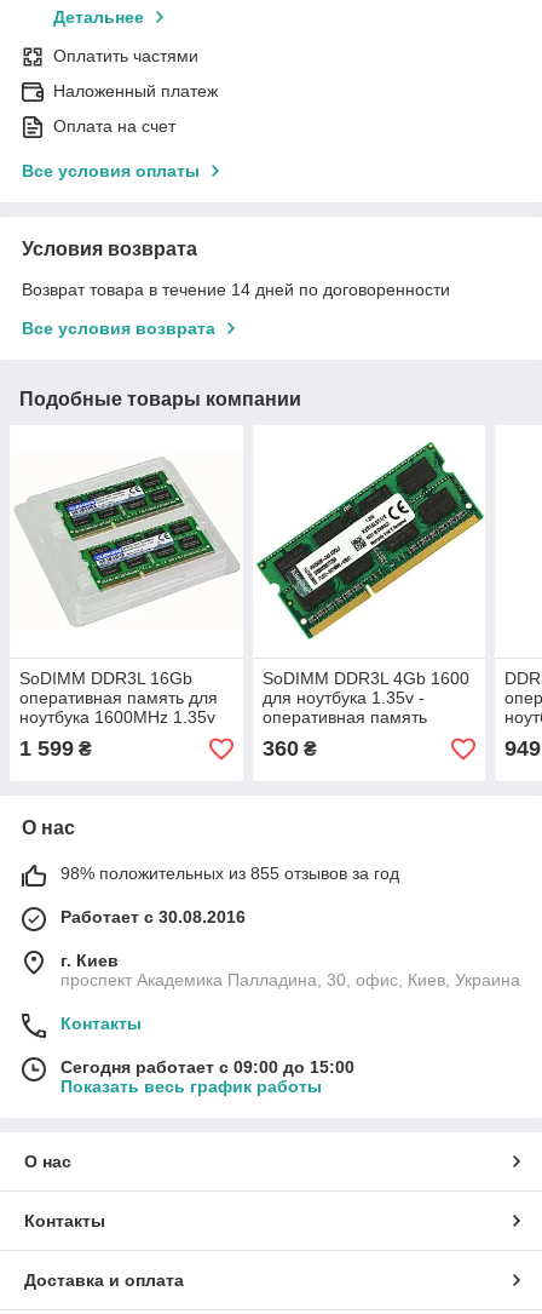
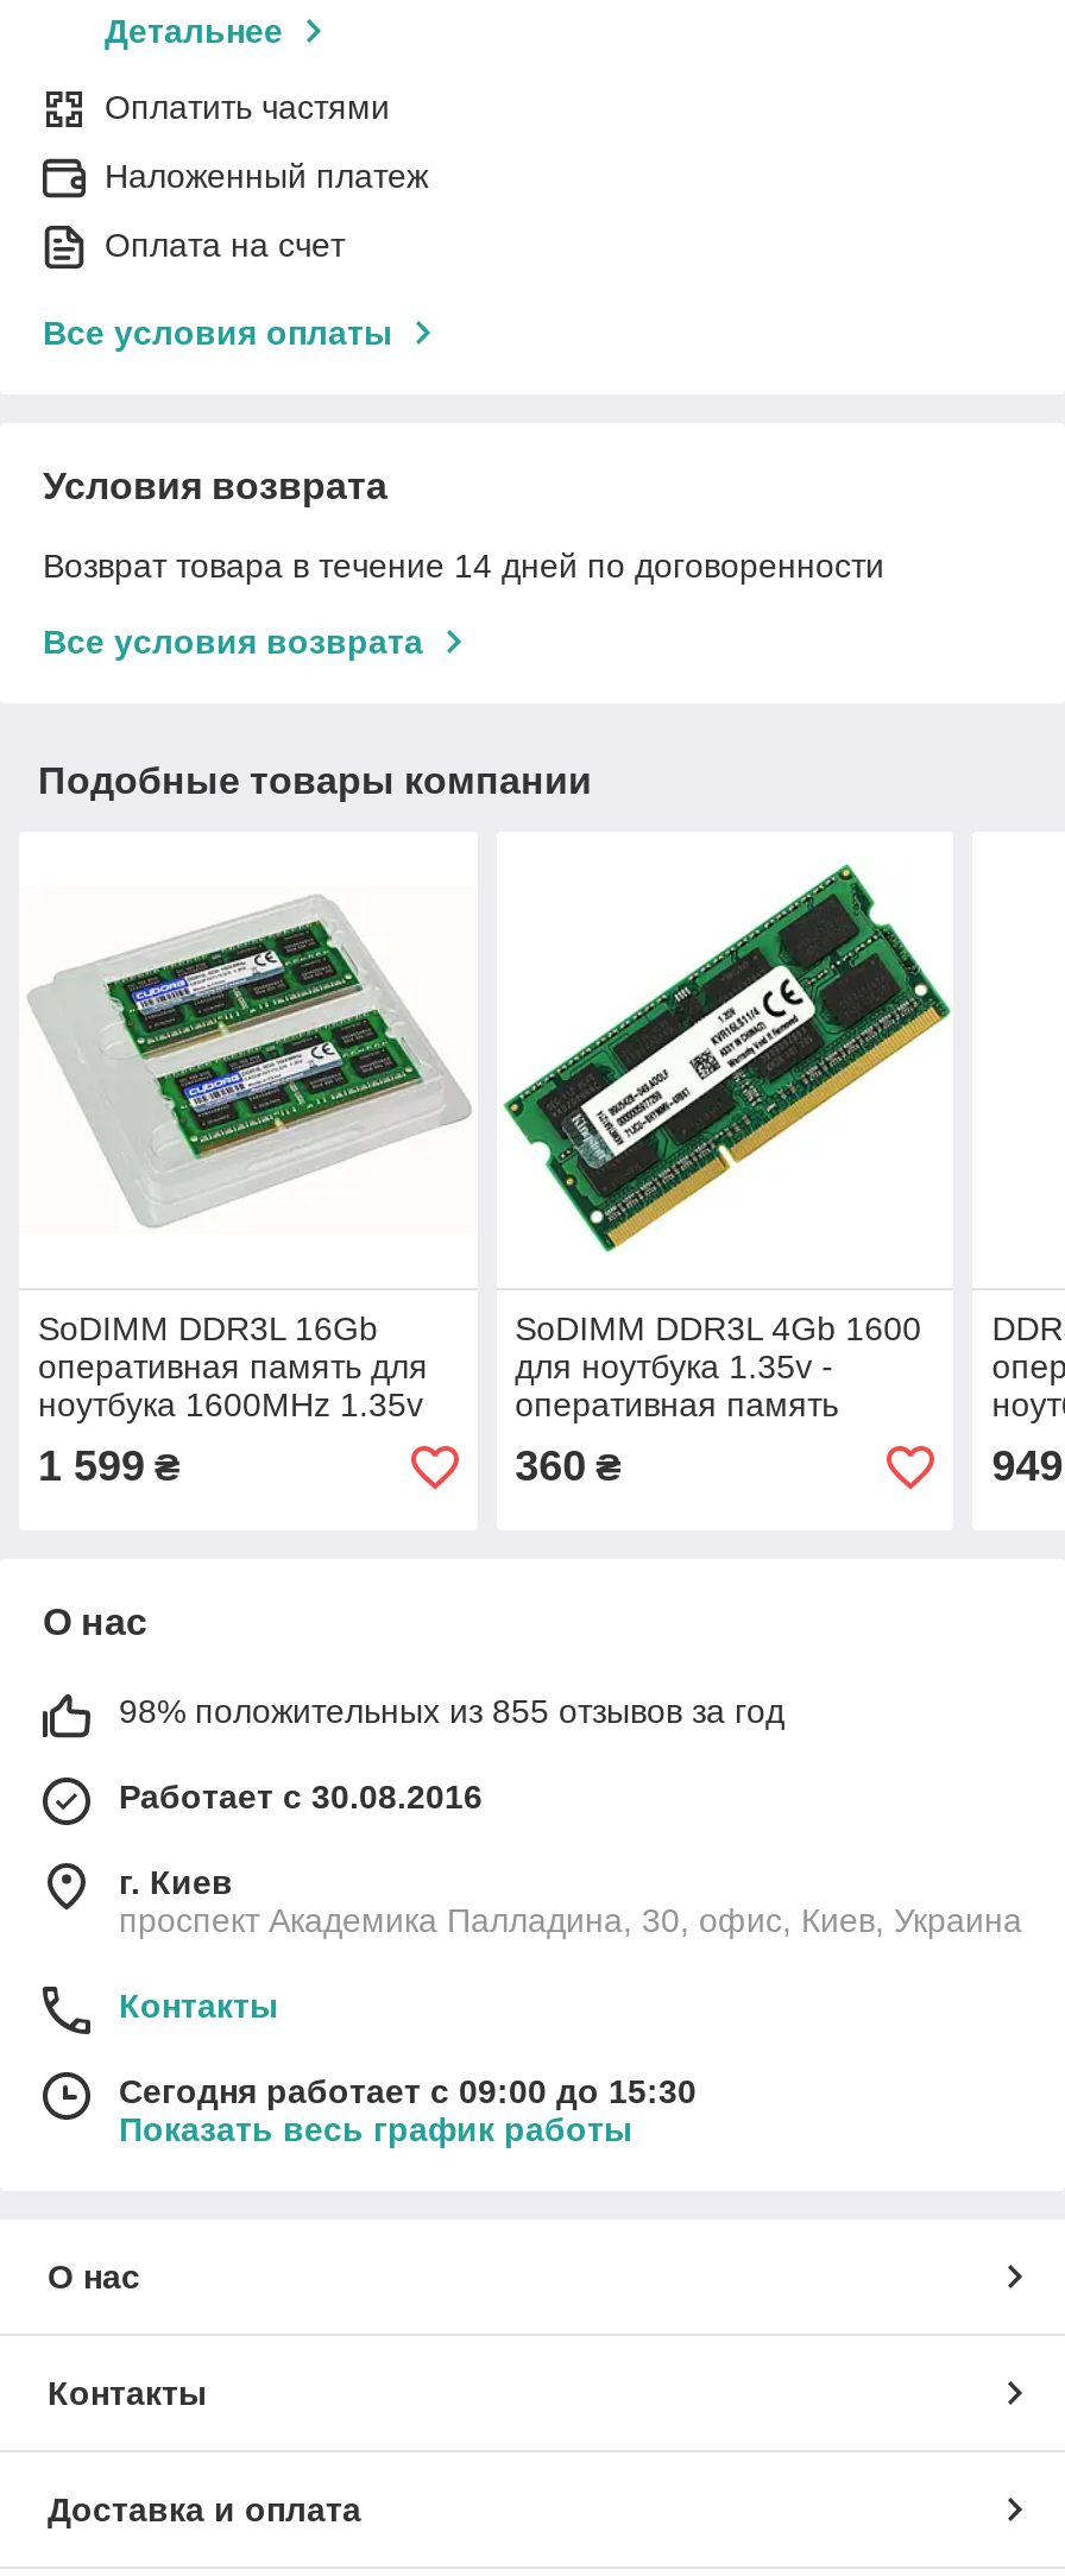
[60,1057,354,1077] Сегодня работает с 09:00 до 15:00 -> [119,2073,697,2111] Сегодня работает с 09:00 до 15:30

